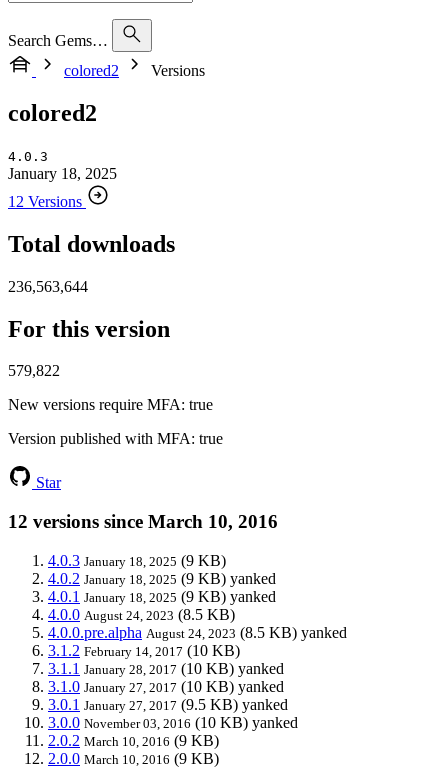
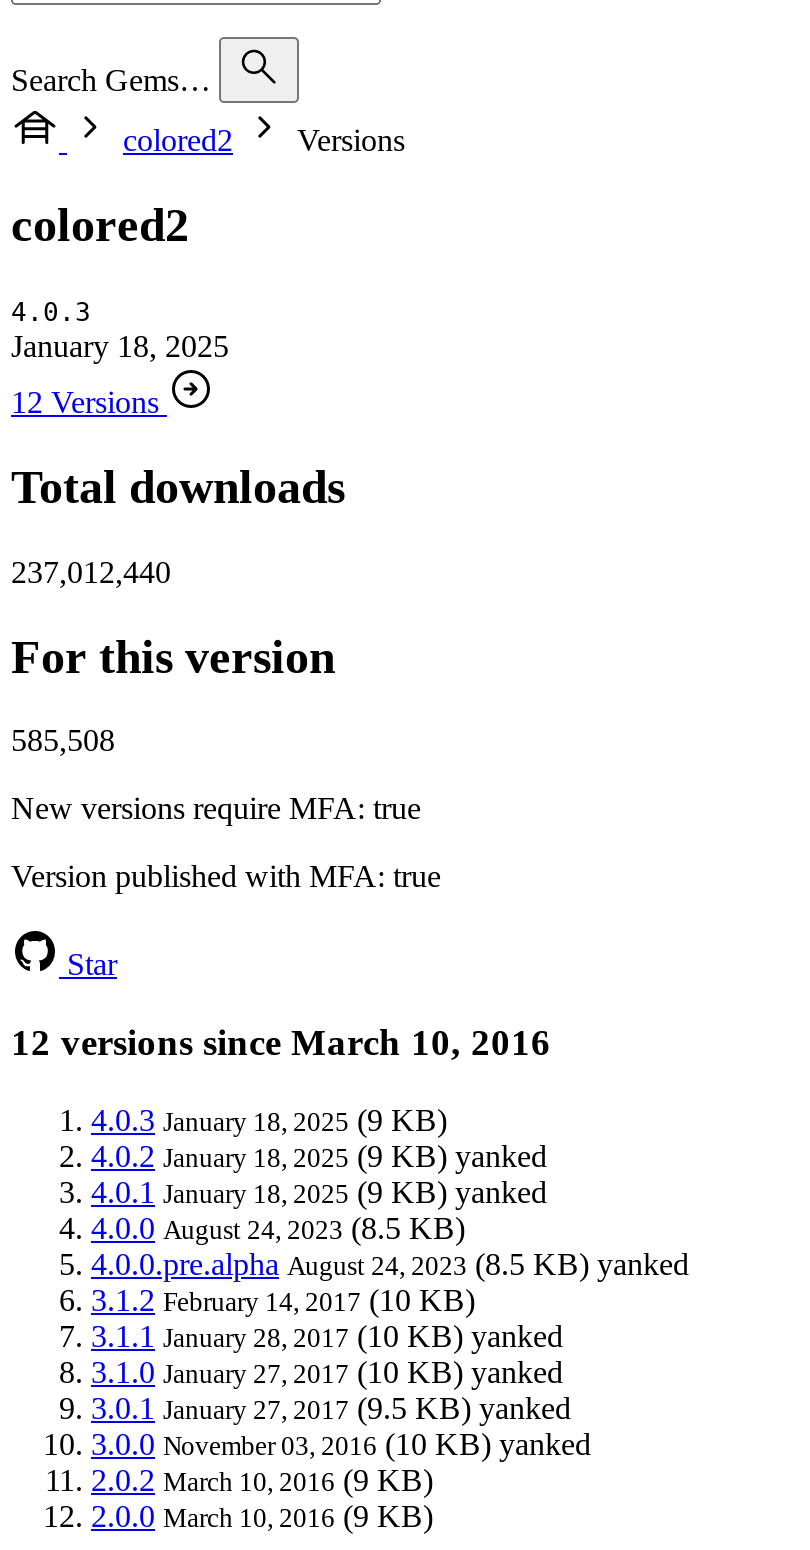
[8,278,88,295] 236,563,644 -> [11,554,171,588] 237,012,440
[8,362,60,379] 579,822 -> [11,724,115,758] 585,508

